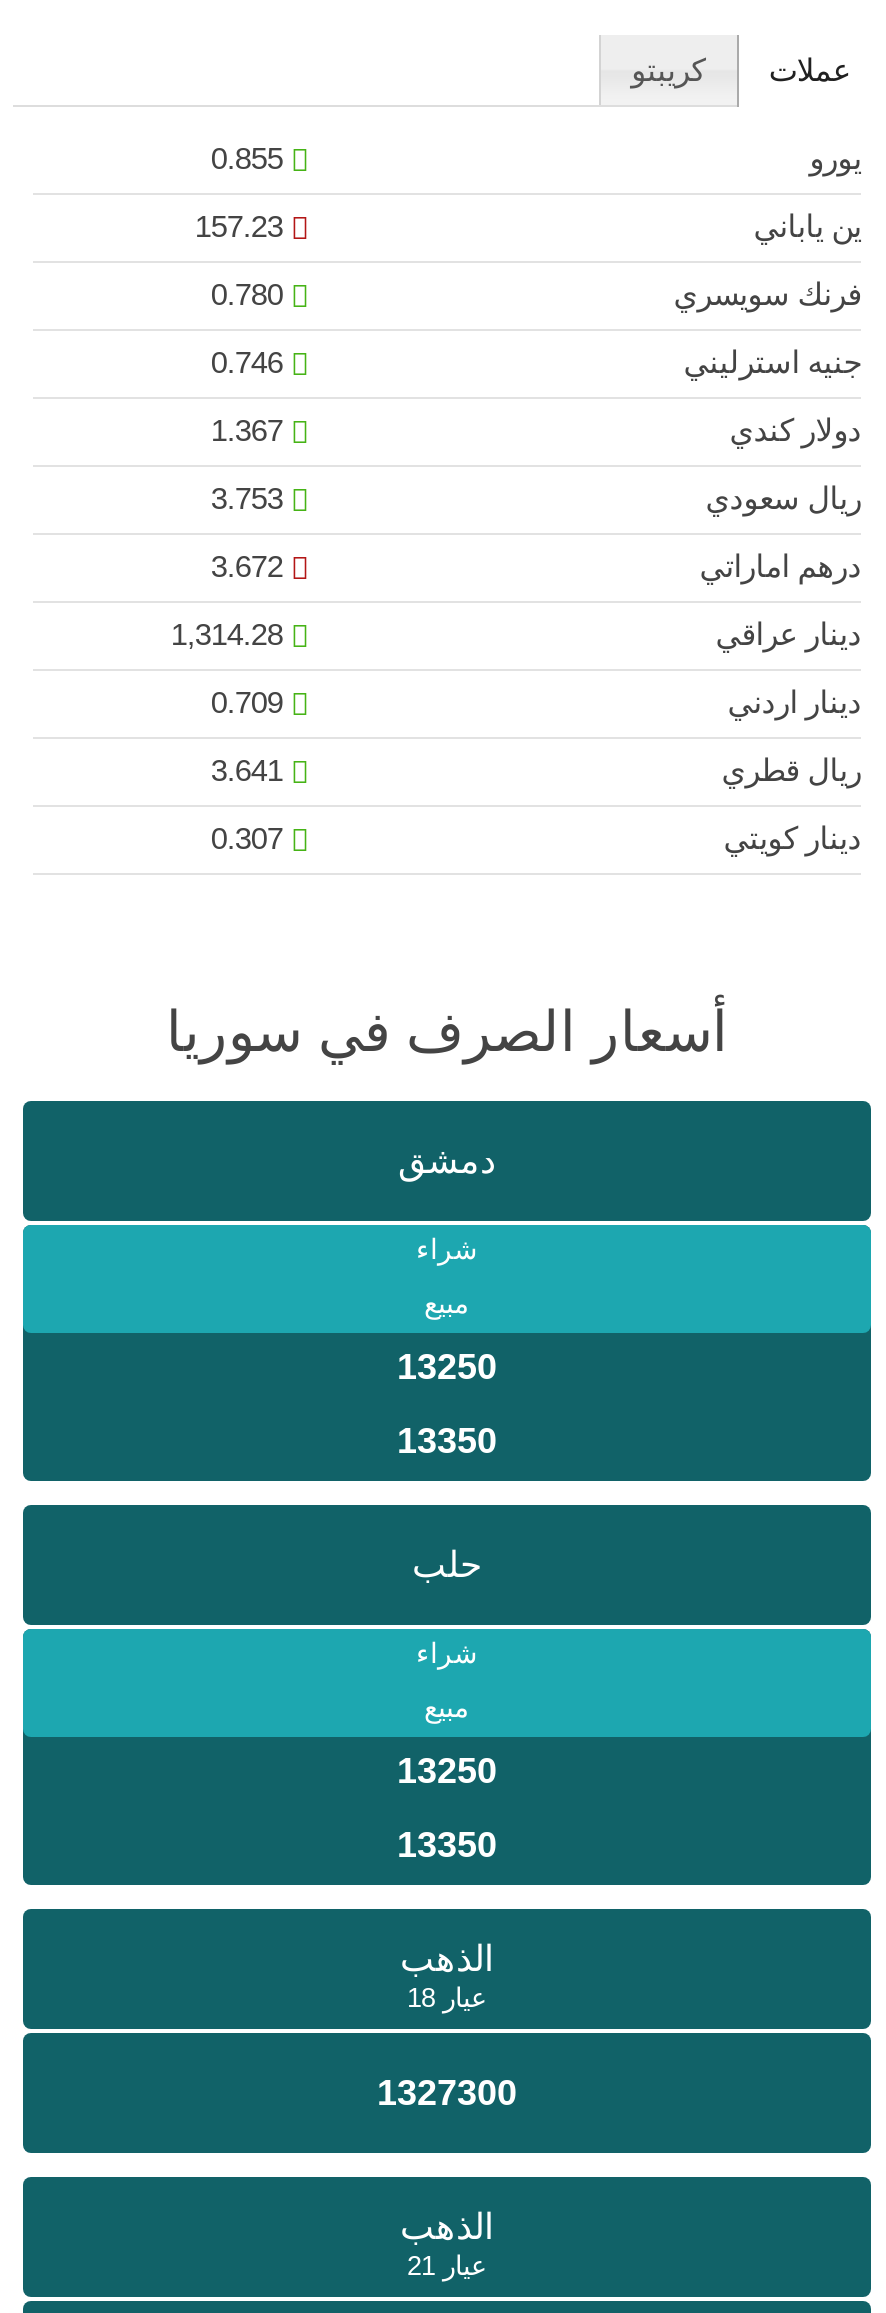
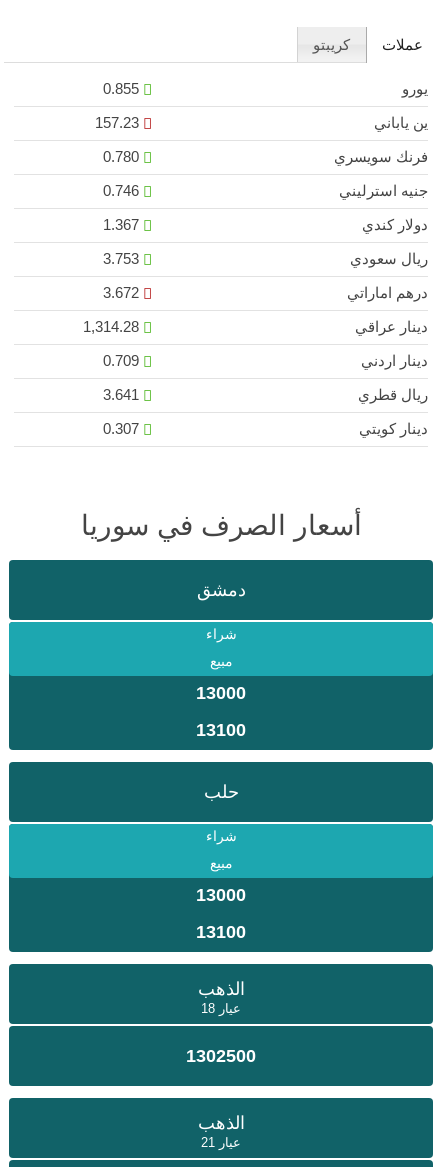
[397,1347,497,1387] 13250 -> [196,683,246,703] 13000
[397,1421,497,1461] 13350 -> [196,720,246,740] 13100
[397,1751,497,1791] 13250 -> [196,885,246,905] 13000
[397,1825,497,1865] 13350 -> [196,922,246,942] 13100
[377,2073,517,2113] 1327300 -> [186,1046,256,1066] 1302500

